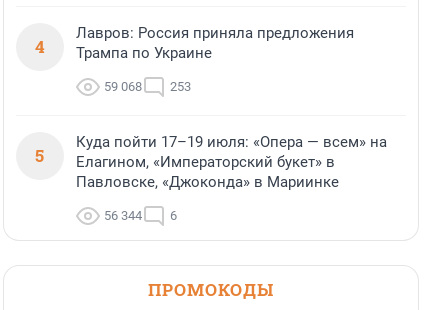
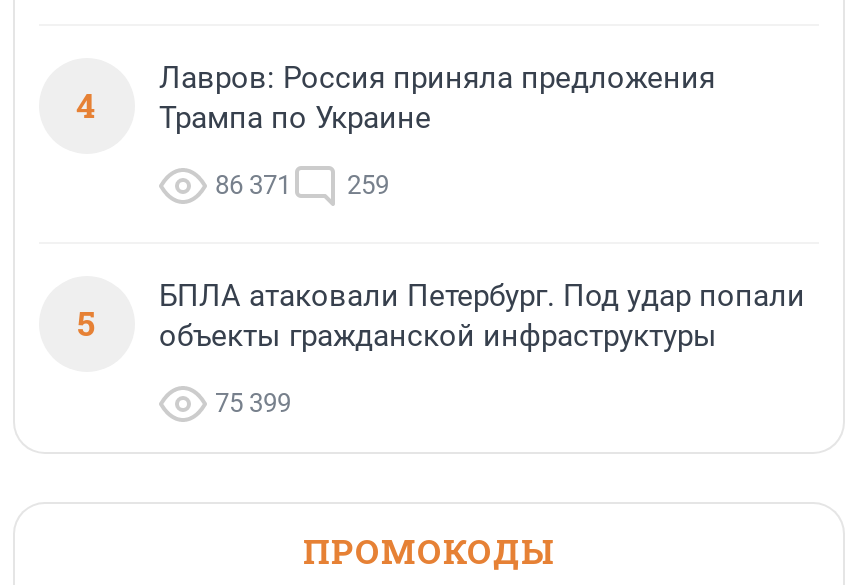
[104,79,142,94] 59 068 -> [215,170,291,200] 86 371
[170,79,191,94] 253 -> [347,170,389,200] 259
[76,133,387,191] Куда пойти 17–19 июля: «Опера — всем» на | Елагином, «Императорский букет» в | Павловске, «Джоконда» в Мариинке -> [159,278,805,354] БПЛА атаковали Петербург. Под удар попали | объекты гражданской инфраструктуры
[104,208,177,223] 56 344 | 6 -> [215,388,291,418] 75 399

